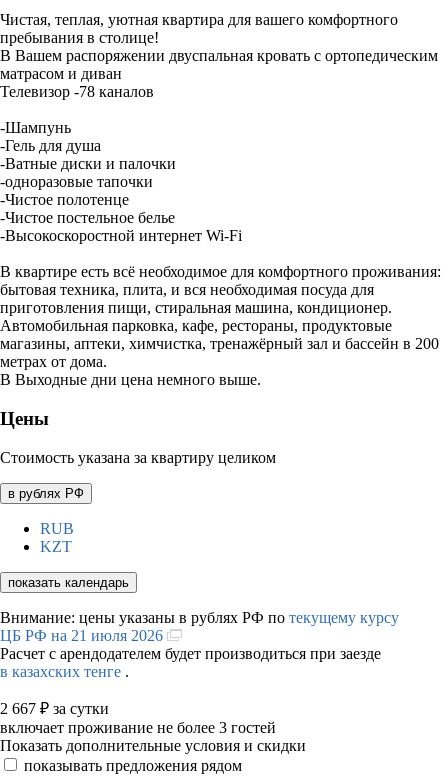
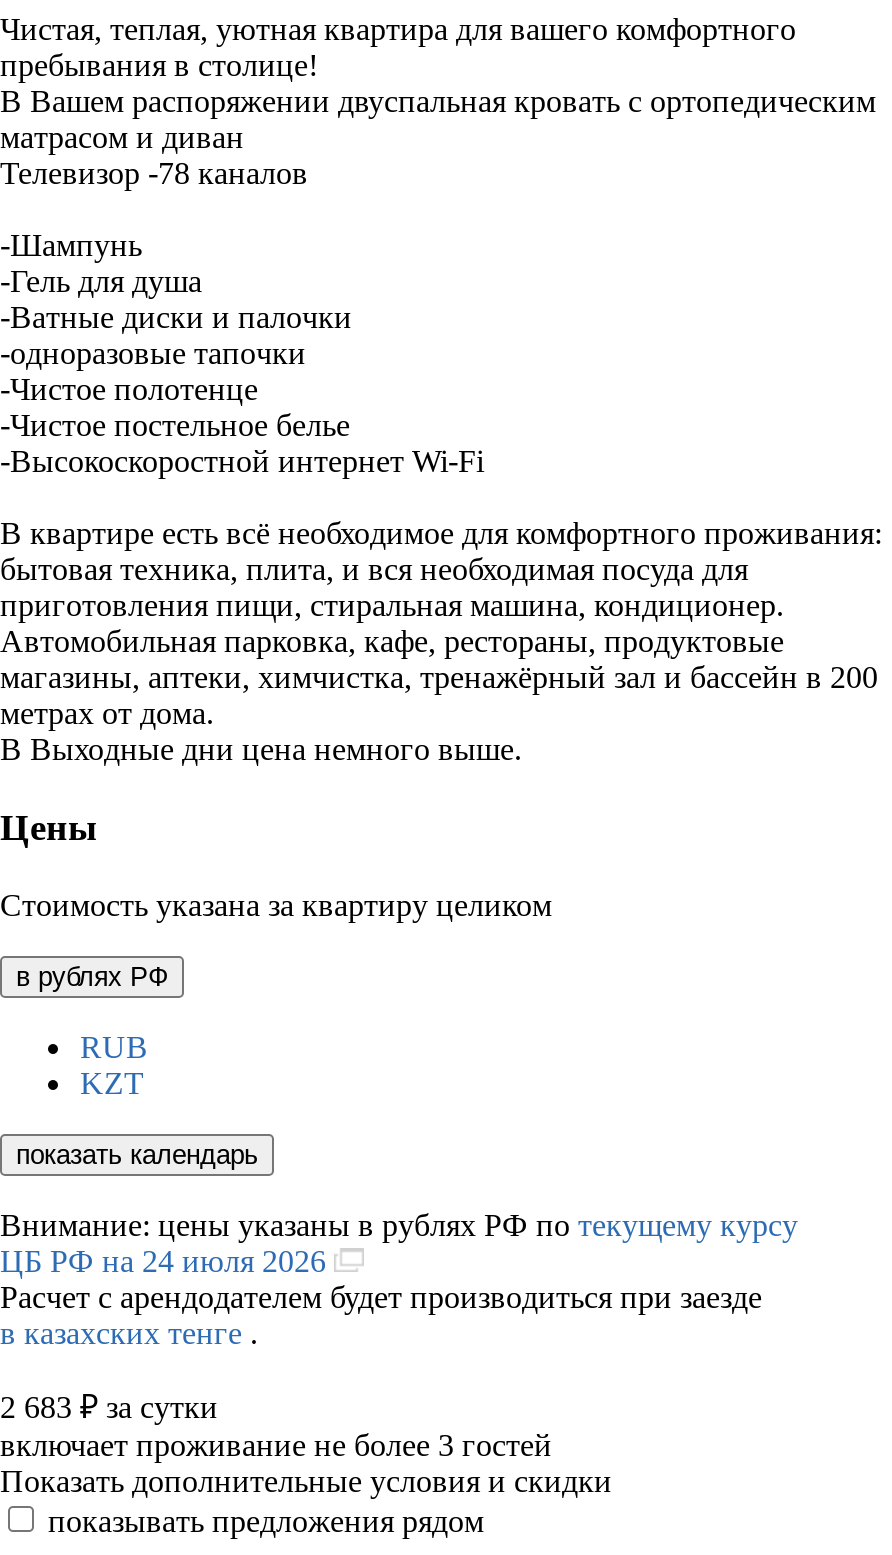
[0,626,167,643] ЦБ РФ на 21 июля 2026 -> [0,1243,334,1277] ЦБ РФ на 24 июля 2026
[0,699,109,716] 2 667 ₽ за сутки -> [0,1389,218,1423] 2 683 ₽ за сутки

